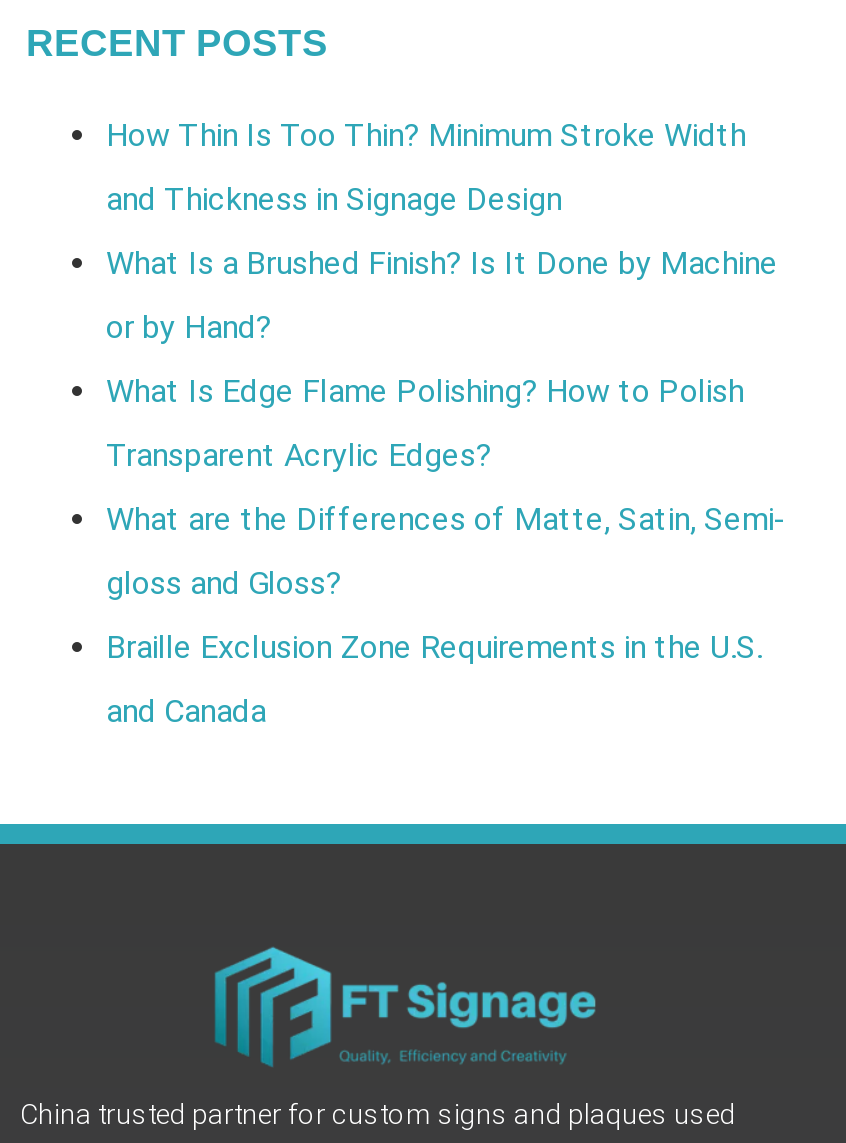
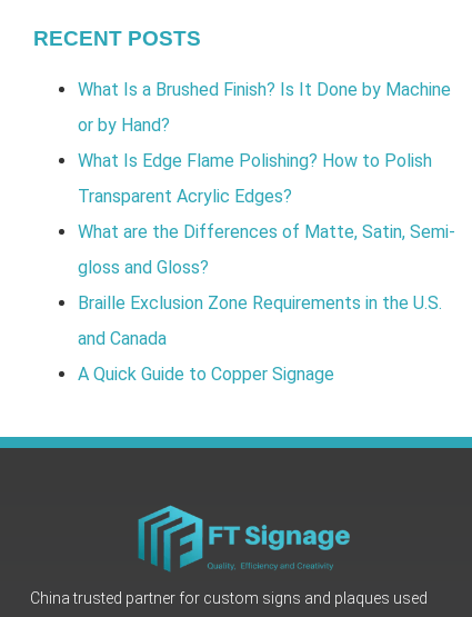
[106,115,746,217] How Thin Is Too Thin? Minimum Stroke Width | and Thickness in Signage Design -> none
moved [106,243,786,729] -> [78,79,455,349]: What Is a Brushed Finish? Is It Done by Machine | or by Hand? | What Is Edge Flame Polishing? How to Polish | Transparent Acrylic Edges? | What are the Differences of Matte, Satin, Semi- | gloss and Gloss? | Braille Exclusion Zone Requirements in the U.S. | and Canada
none -> [78,363,334,384] A Quick Guide to Copper Signage

